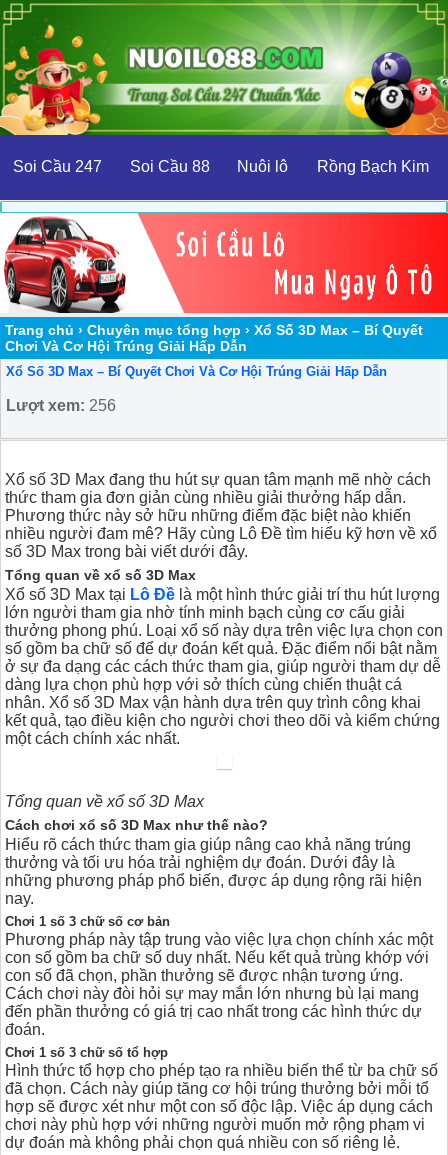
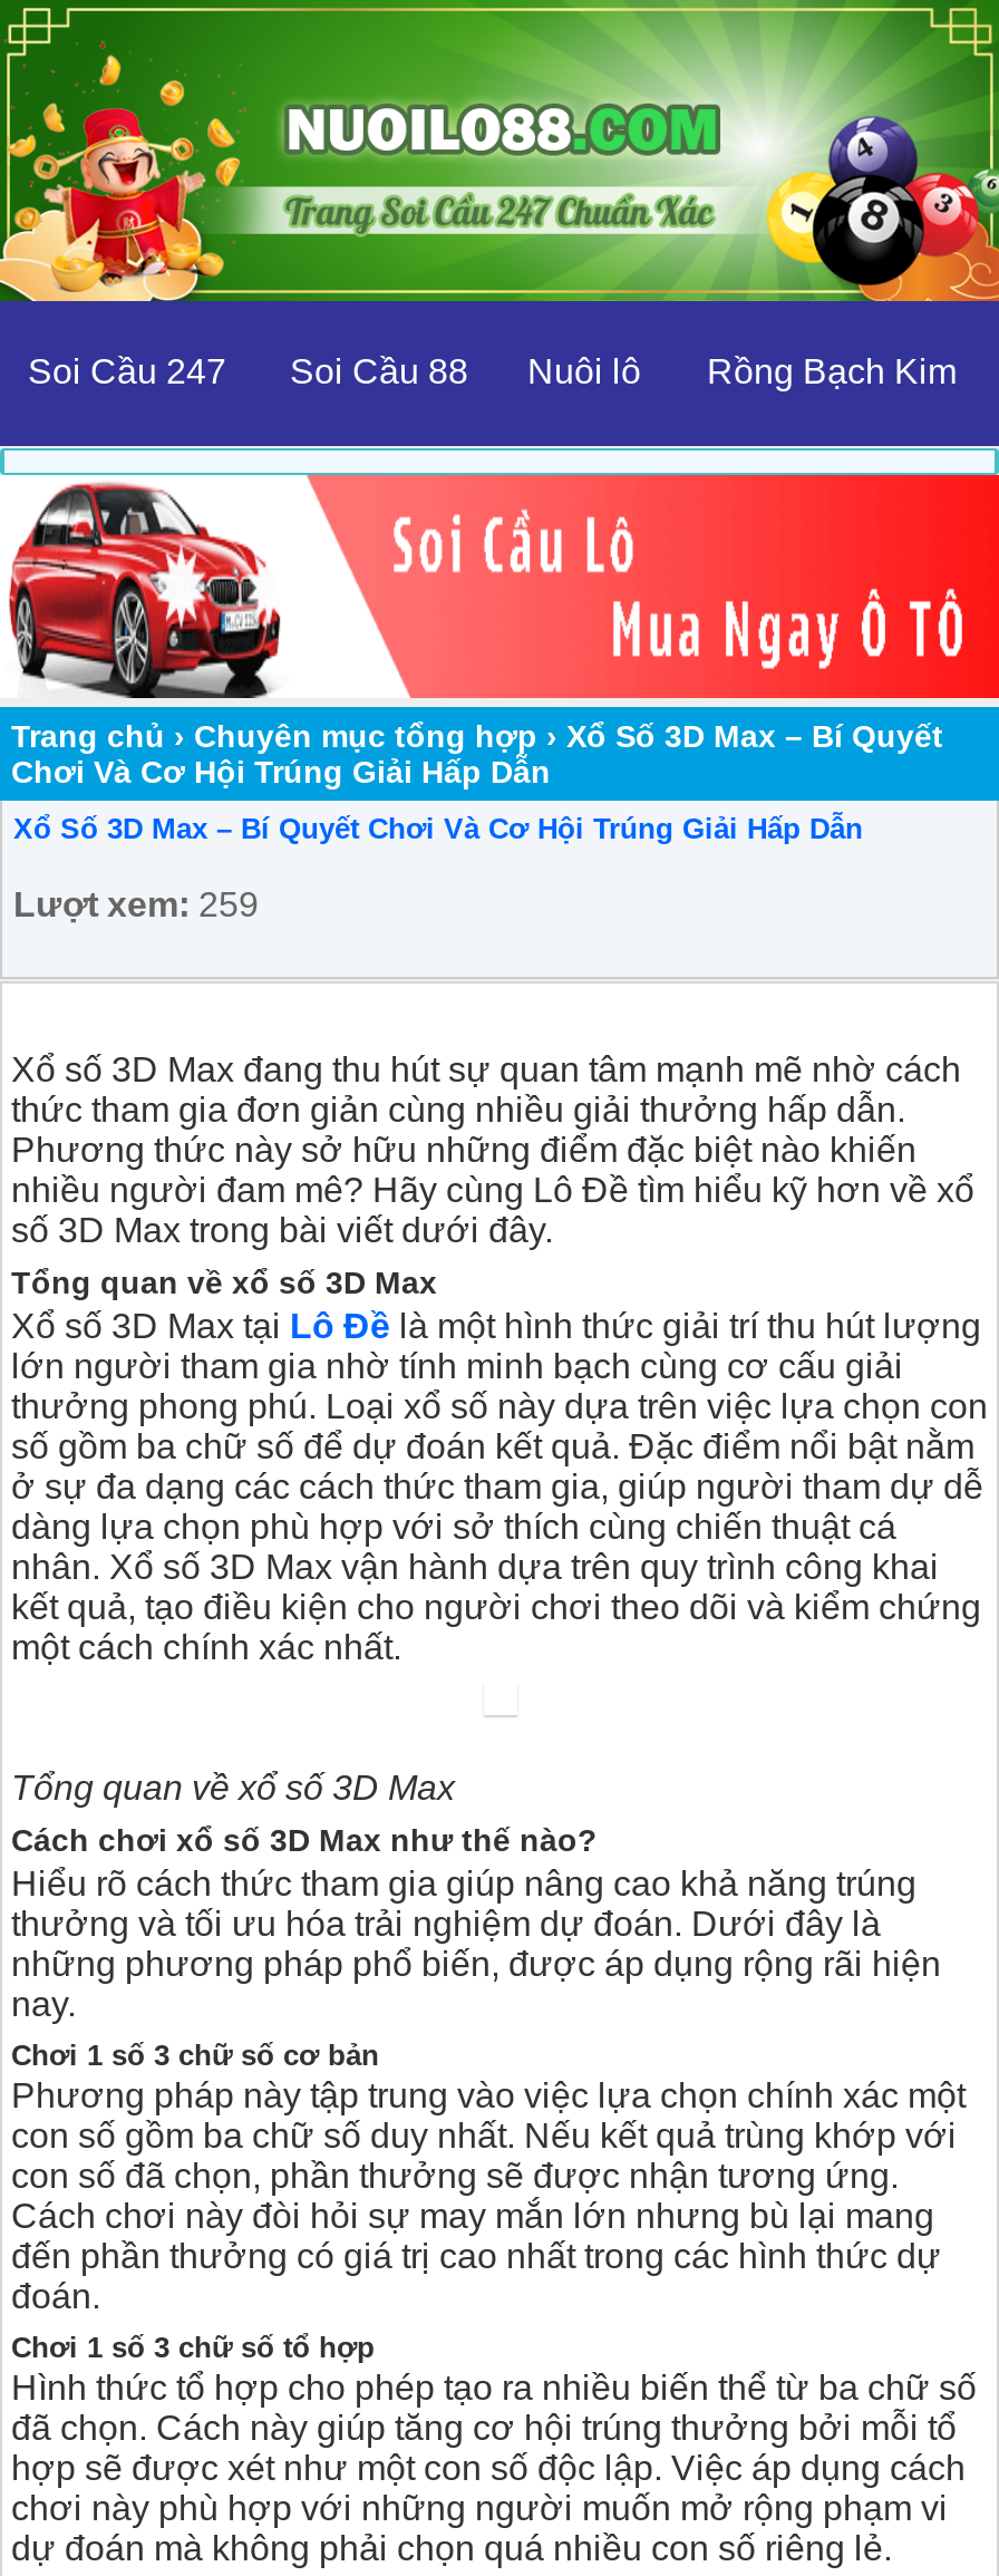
[6,397,116,414] Lượt xem: 256 -> [13,886,259,924] Lượt xem: 259

